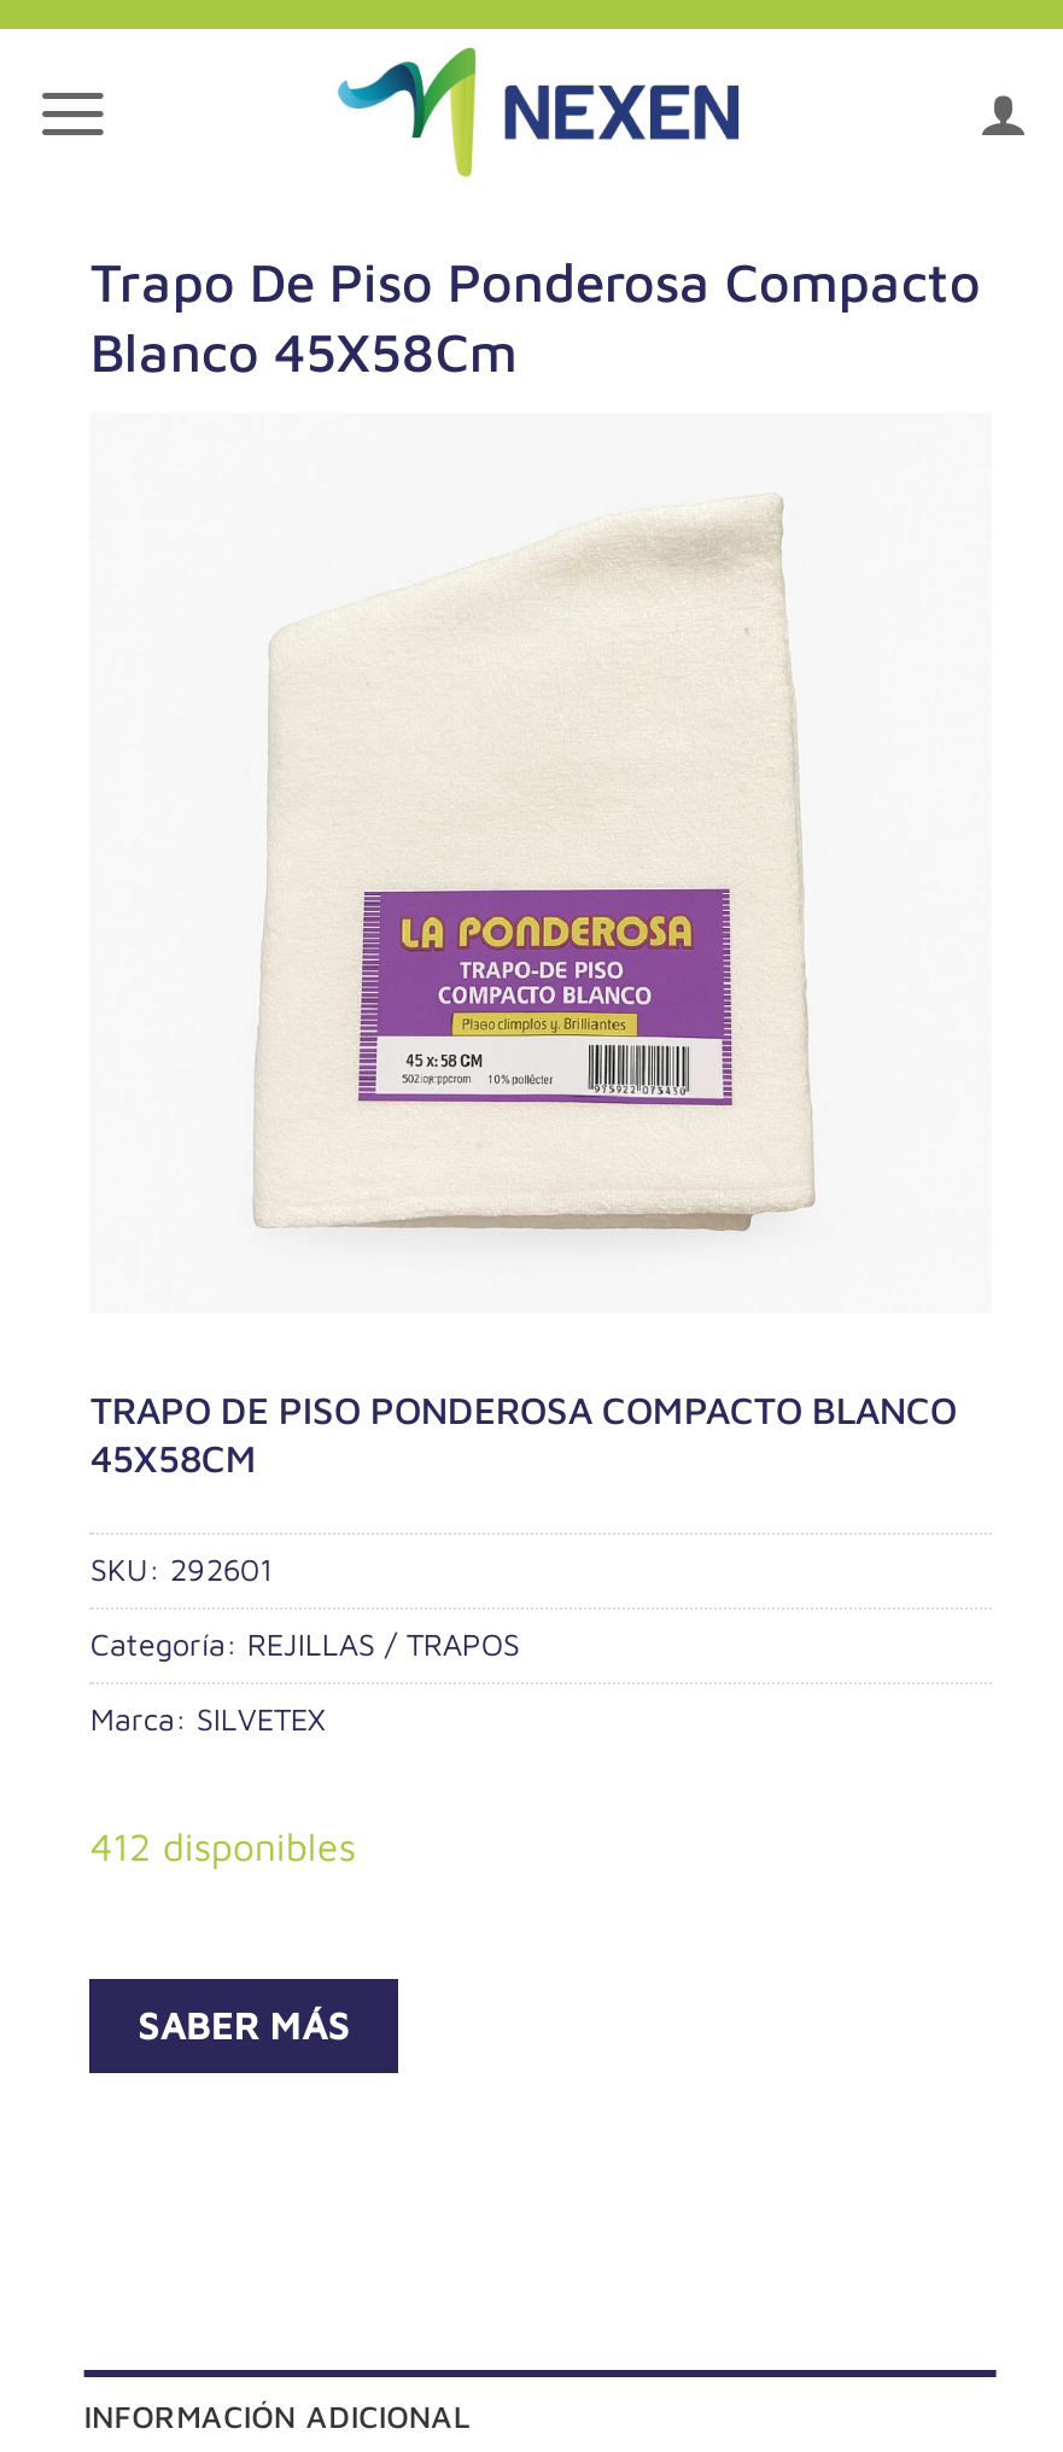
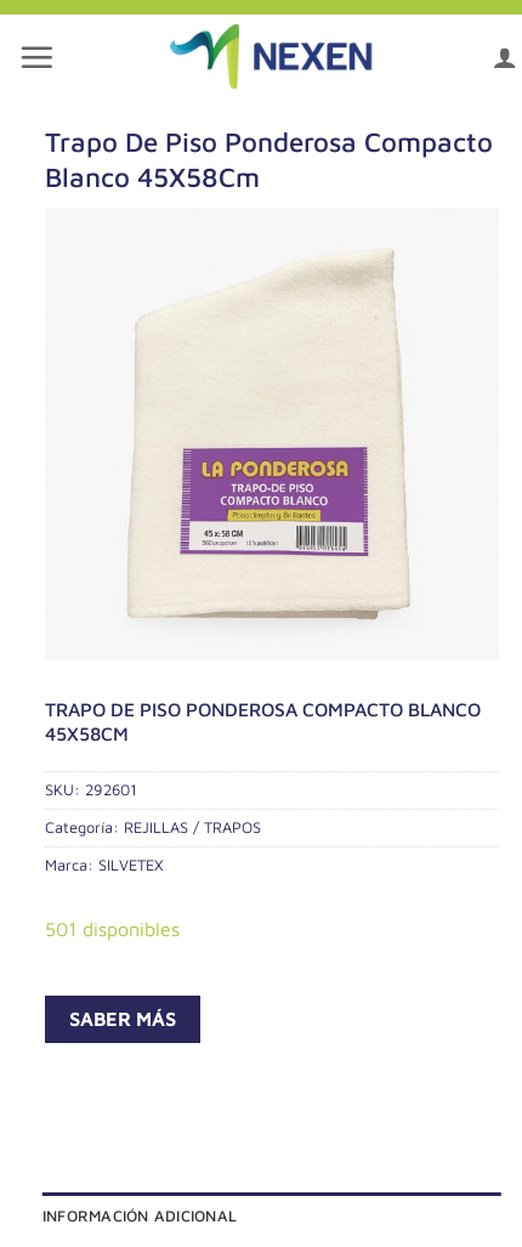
[90,1825,356,1868] 412 disponibles -> [45,918,180,940] 501 disponibles

